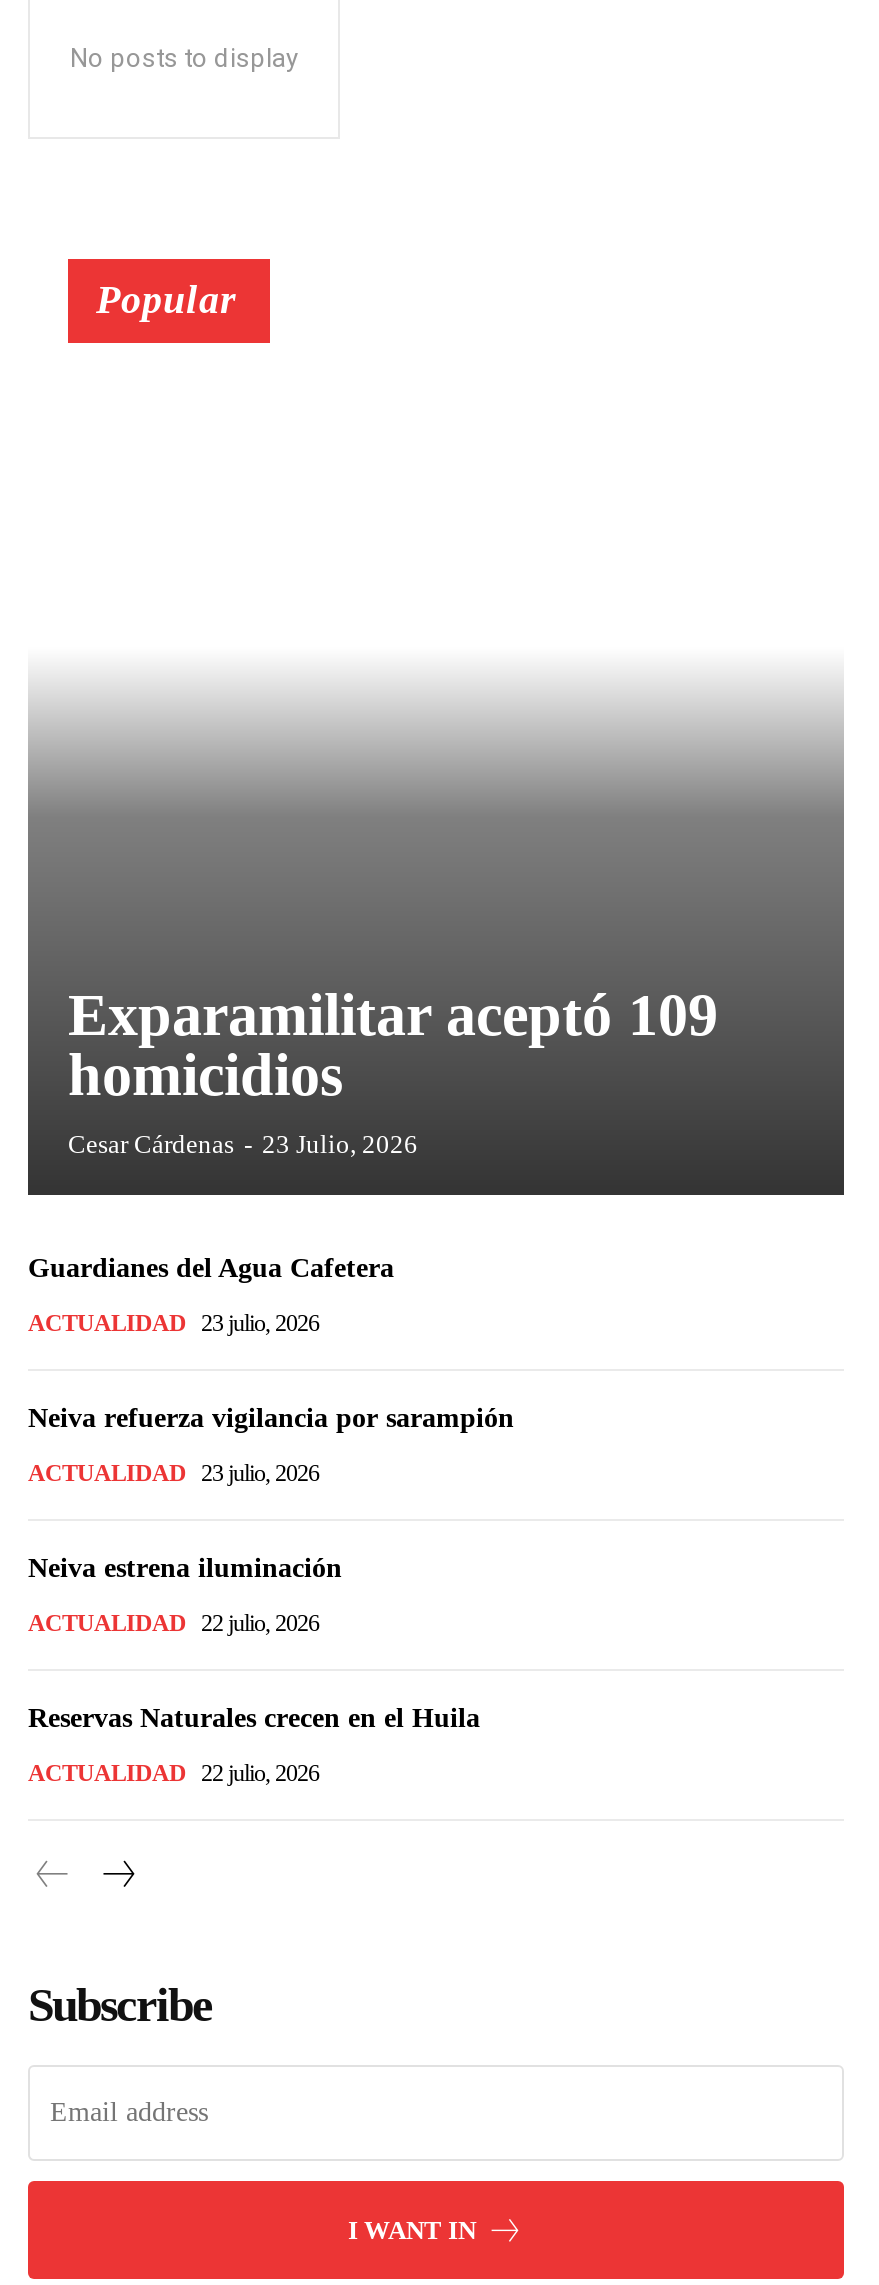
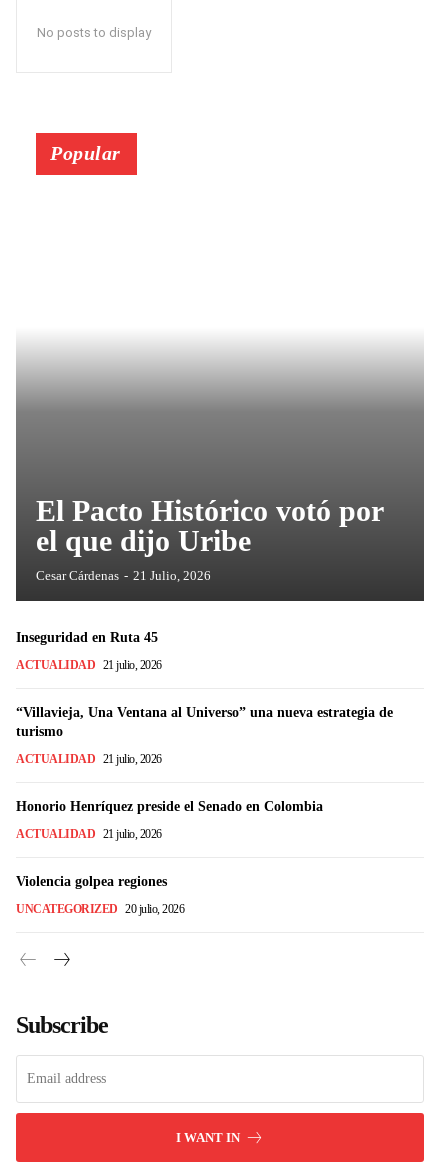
[68,980,718,1158] Exparamilitar aceptó 109 | homicidios | Cesar Cárdenas - 23 Julio, 2026 -> [36,494,384,583] El Pacto Histórico votó por | el que dijo Uribe | Cesar Cárdenas - 21 Julio, 2026
[28,1252,394,1282] Guardianes del Agua Cafetera -> [16,630,158,645] Inseguridad en Ruta 45
[28,1308,319,1336] ACTUALIDAD 23 julio, 2026 -> [16,658,161,672] ACTUALIDAD 21 julio, 2026
[28,1402,514,1432] Neiva refuerza vigilancia por sarampión -> [16,705,393,739] “Villavieja, Una Ventana al Universo” una nueva estrategia de | turismo
[28,1458,319,1486] ACTUALIDAD 23 julio, 2026 -> [16,752,161,766] ACTUALIDAD 21 julio, 2026
[28,1552,342,1582] Neiva estrena iluminación -> [16,799,323,814] Honorio Henríquez preside el Senado en Colombia
[28,1608,319,1636] ACTUALIDAD 22 julio, 2026 -> [16,827,161,841] ACTUALIDAD 21 julio, 2026
[28,1702,480,1732] Reservas Naturales crecen en el Huila -> [16,874,167,889] Violencia golpea regiones
[28,1758,319,1786] ACTUALIDAD 22 julio, 2026 -> [16,902,184,916] UNCATEGORIZED 20 julio, 2026

